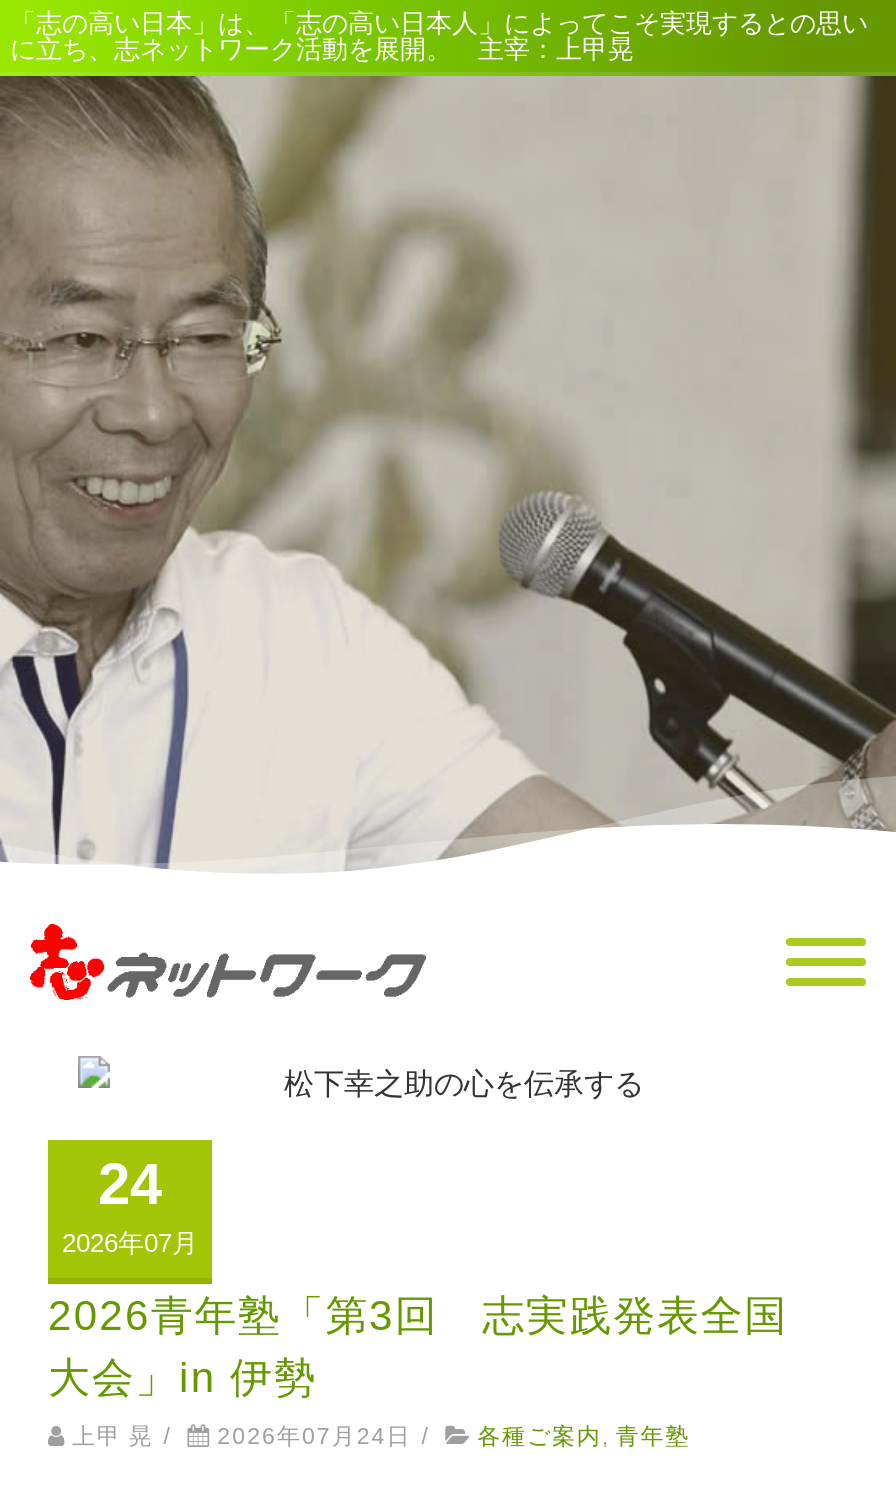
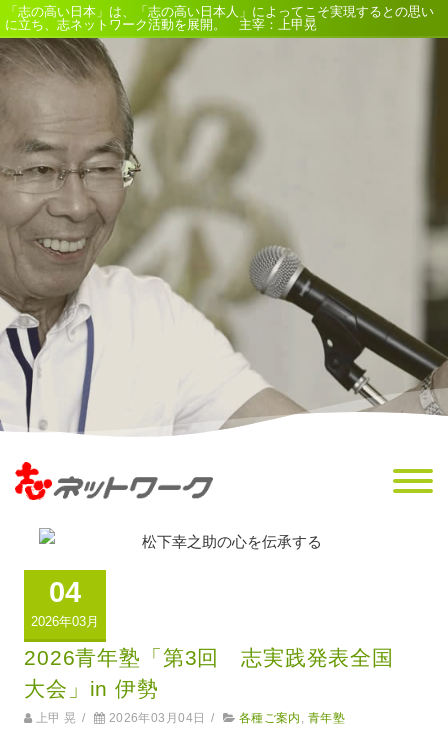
[98,1152,162,1216] 24 -> [49,576,81,608] 04
[62,1228,198,1258] 2026年07月 -> [31,614,99,629] 2026年03月
[72,1424,428,1448] 上甲 晃 / 2026年07月24日 / -> [36,712,214,724] 上甲 晃 / 2026年03月04日 /

